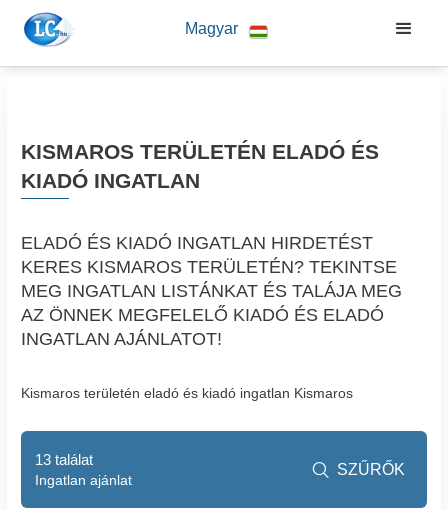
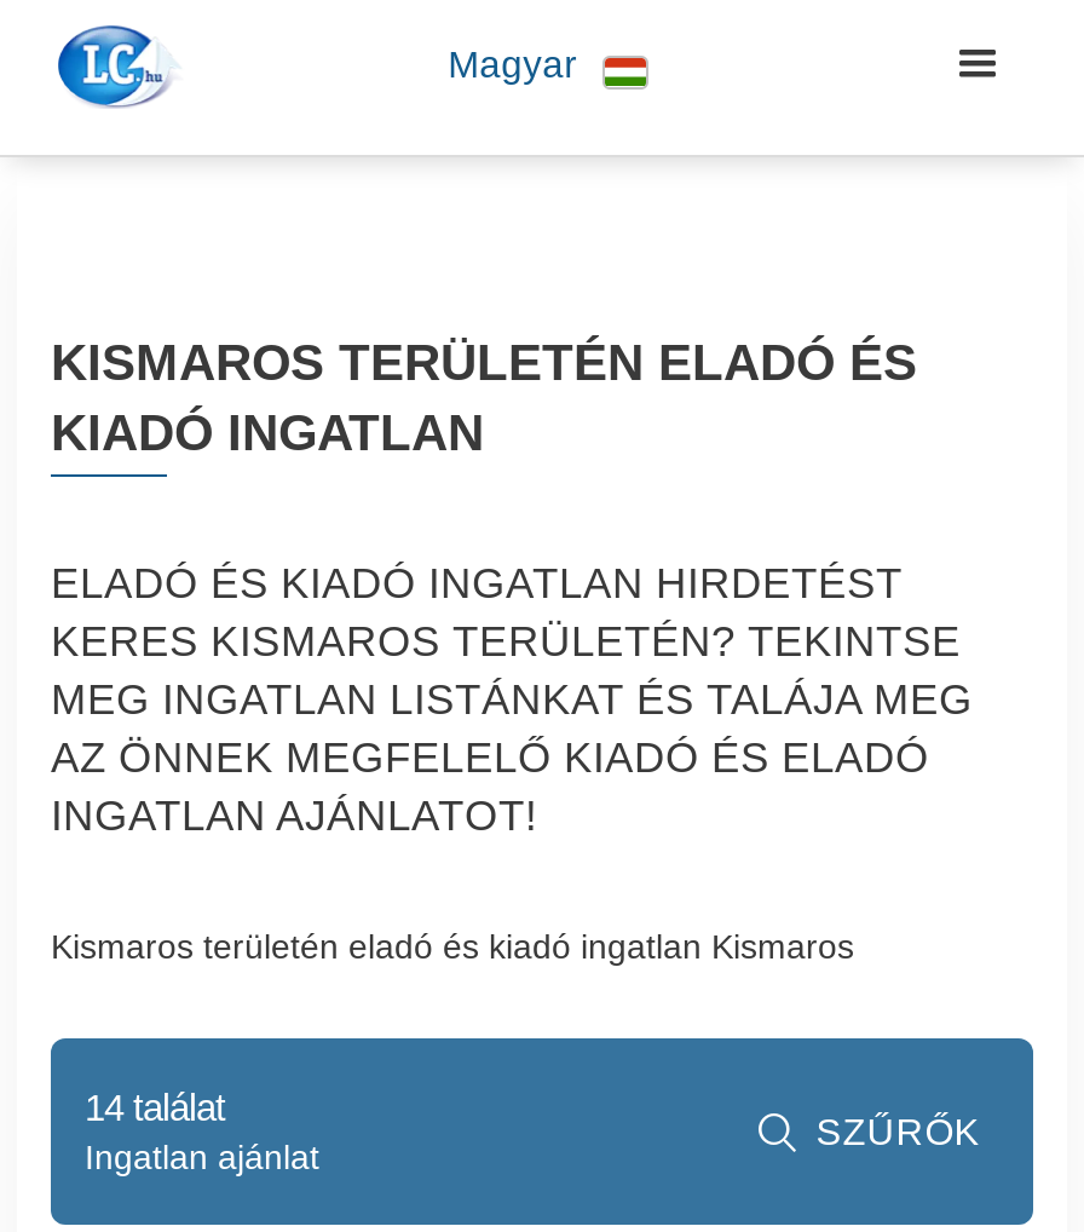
[35,451,93,468] 13 találat -> [85,1086,225,1127] 14 találat

